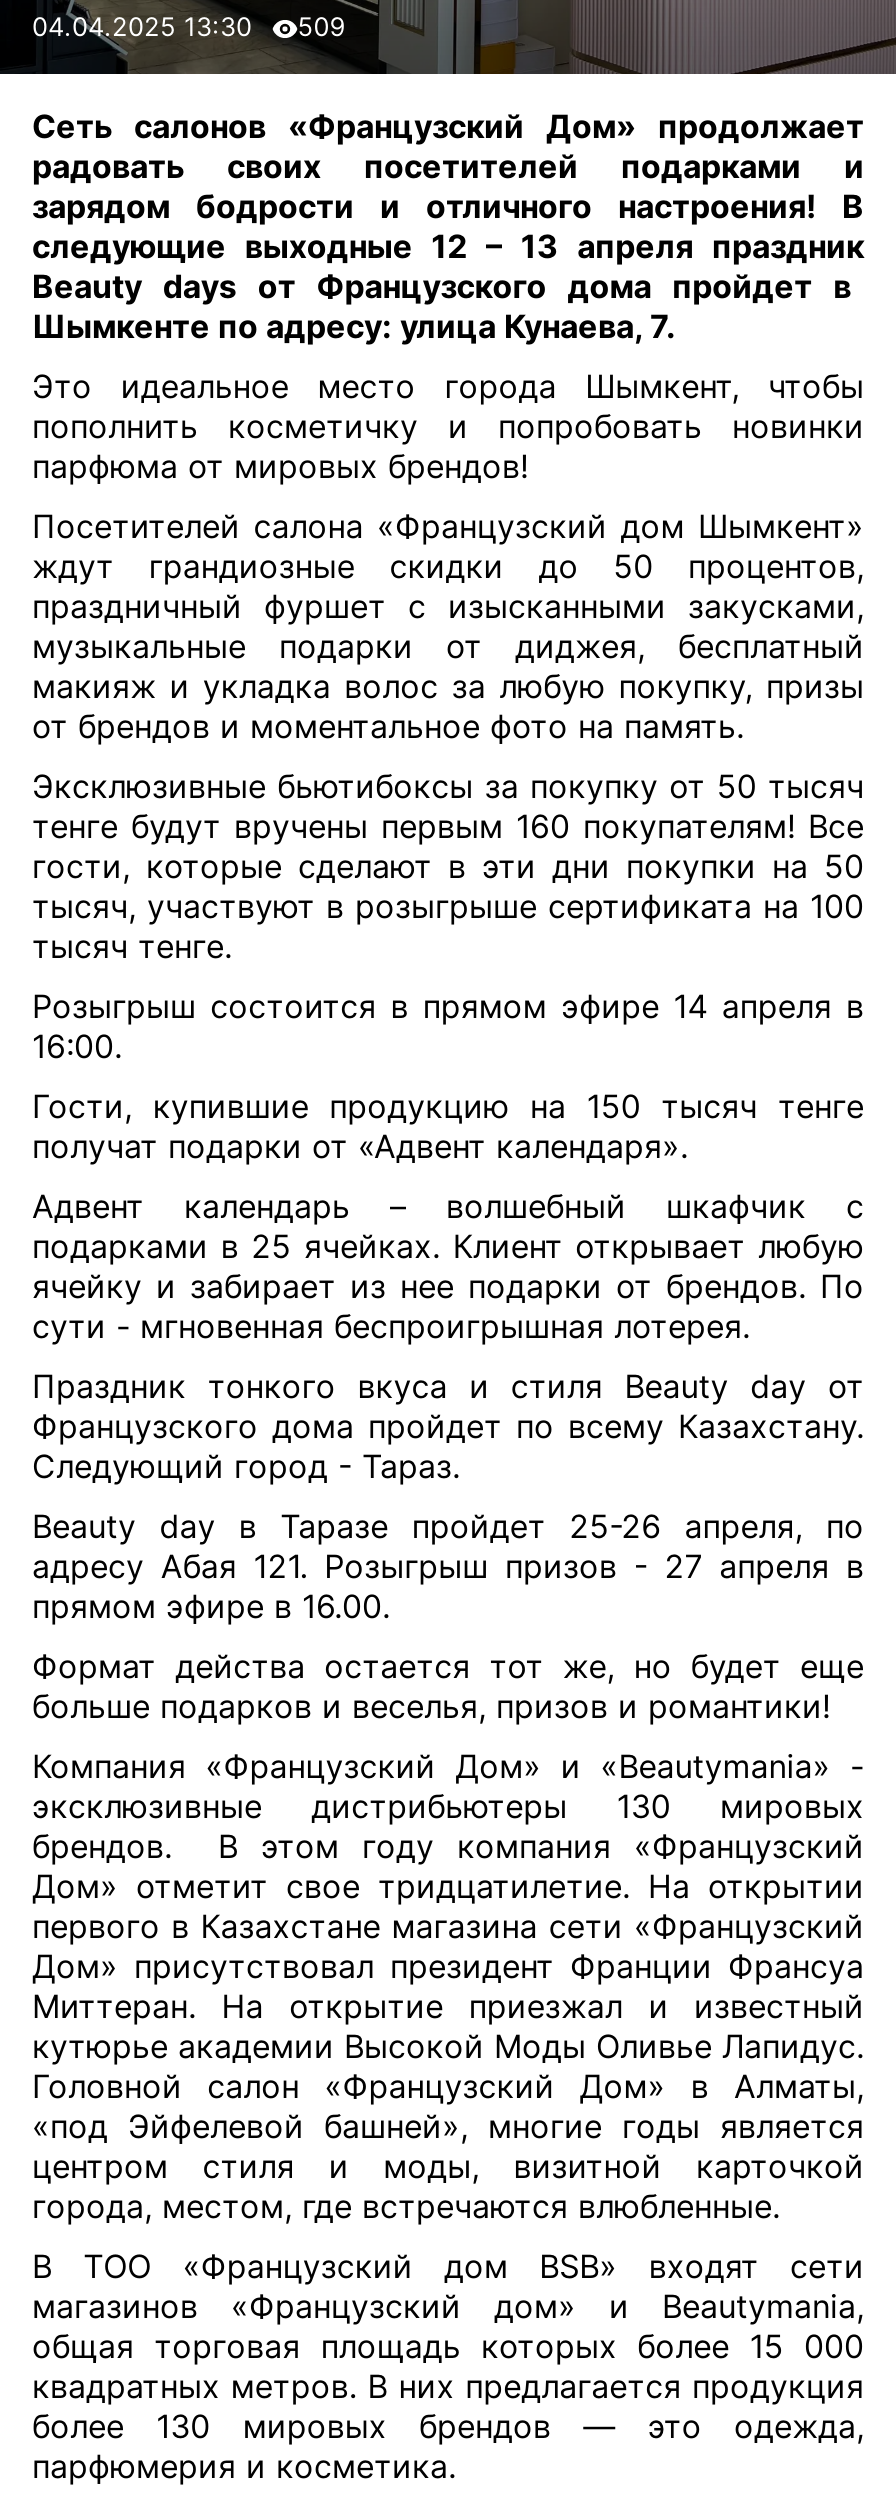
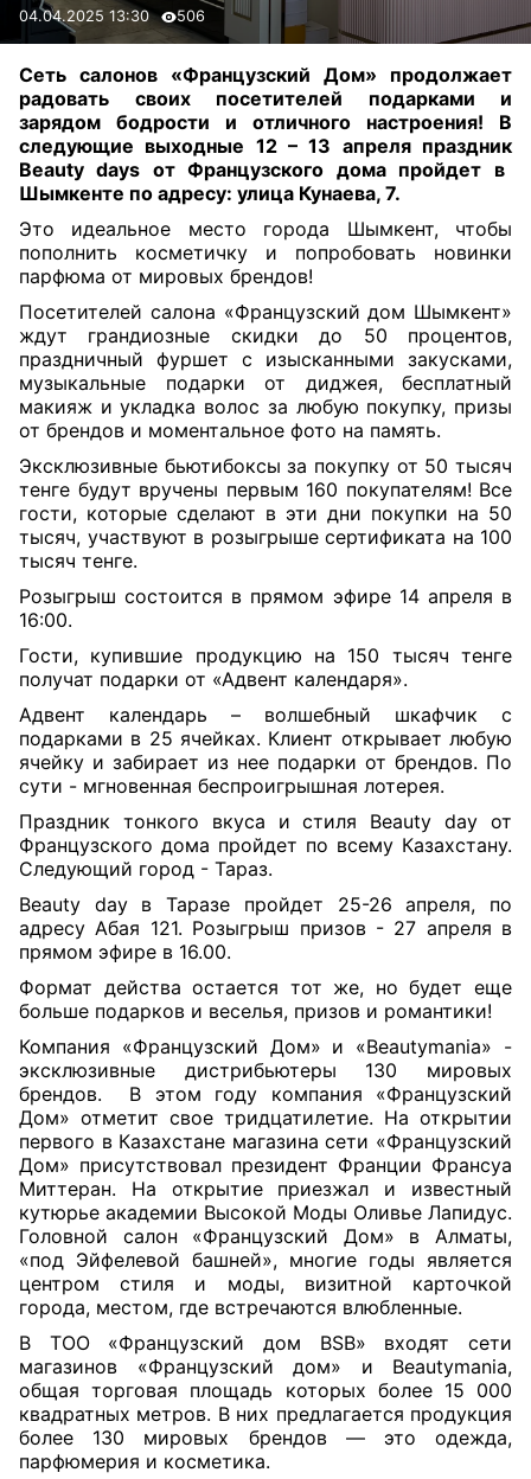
[32,12,346,42] 04.04.2025 13:30 509 -> [19,7,205,25] 04.04.2025 13:30 506

